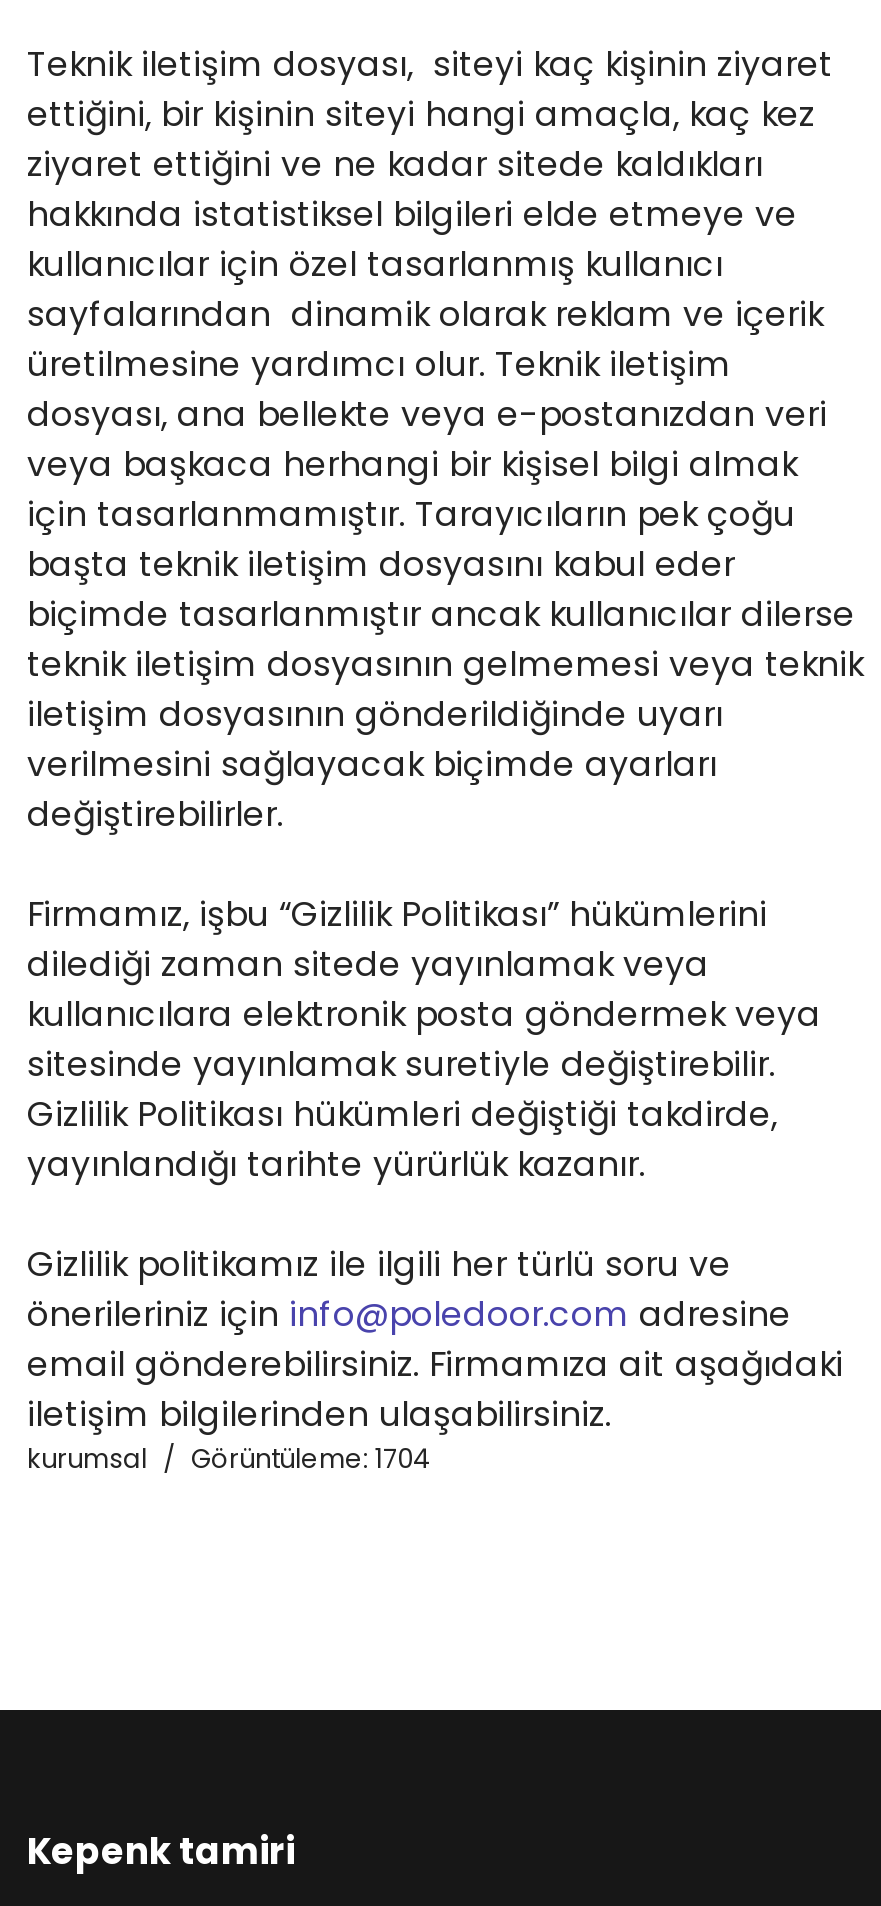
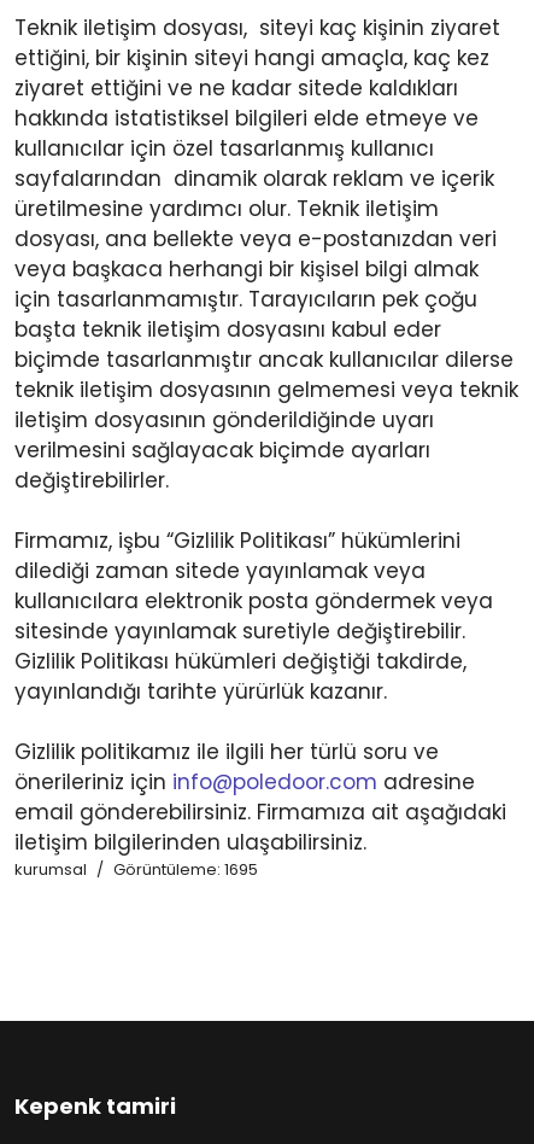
[27,1440,431,1478] kurumsal Görüntüleme: 1704 -> [14,858,258,881] kurumsal Görüntüleme: 1695

